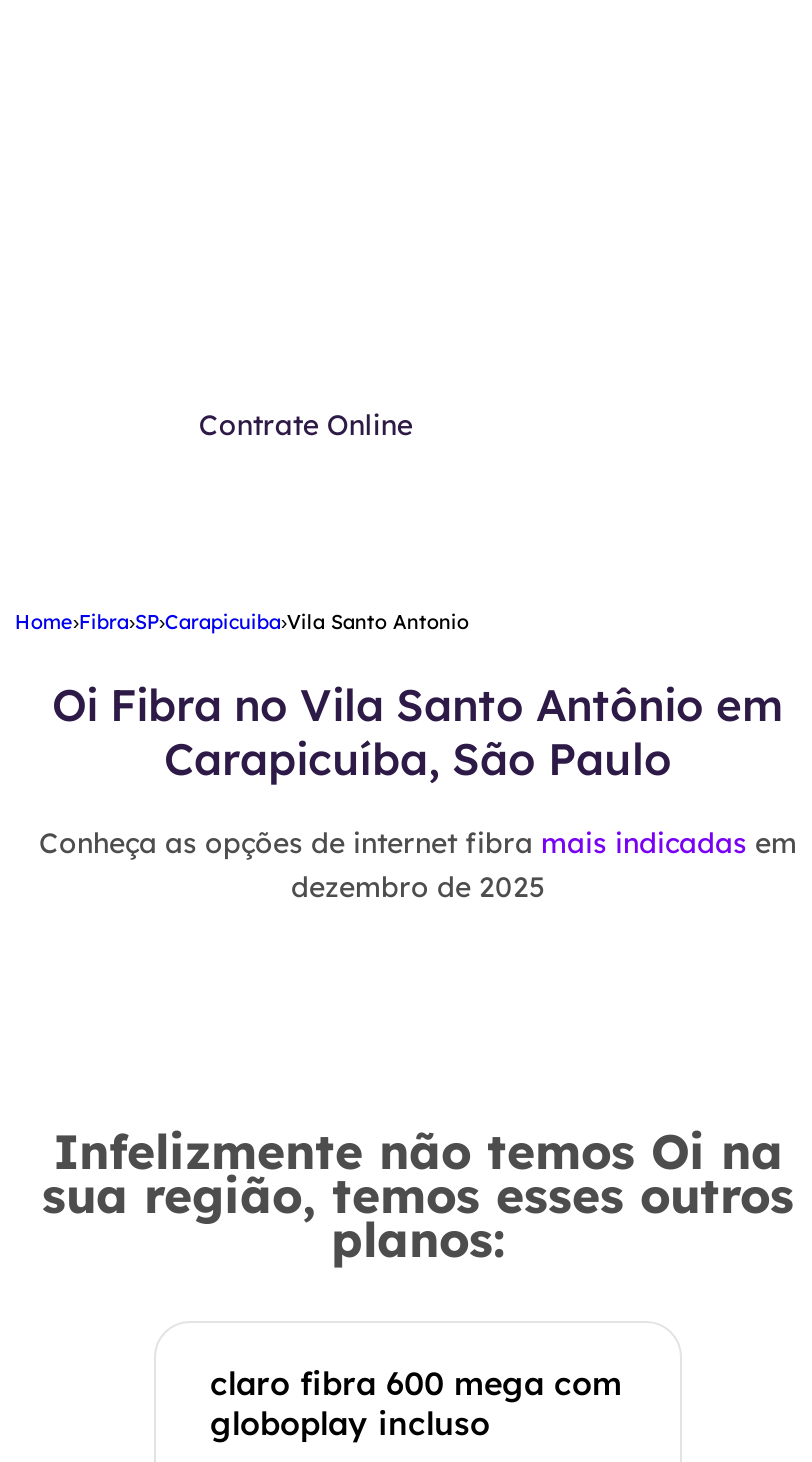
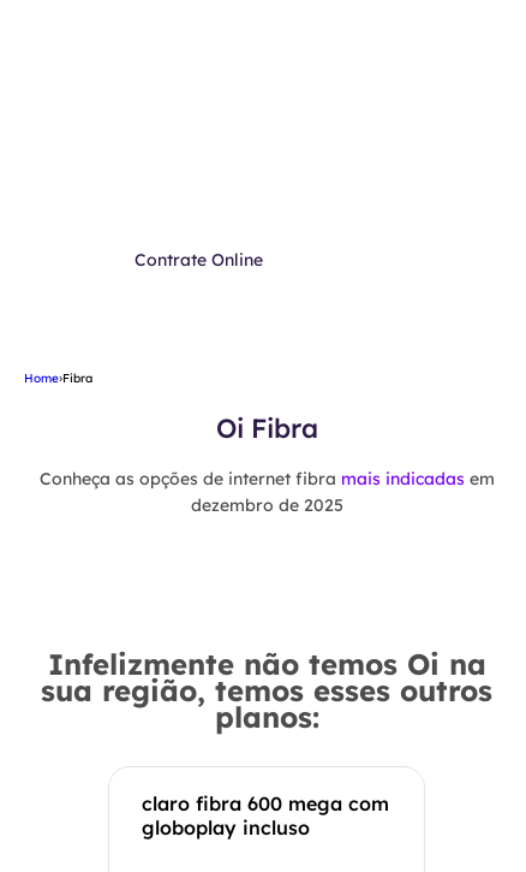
[15,609,469,635] Home›Fibra›SP›Carapicuiba›Vila Santo Antonio -> [24,370,93,386] Home›Fibra
[52,677,784,787] Oi Fibra no Vila Santo Antônio em | Carapicuíba, São Paulo -> [216,411,318,445] Oi Fibra

